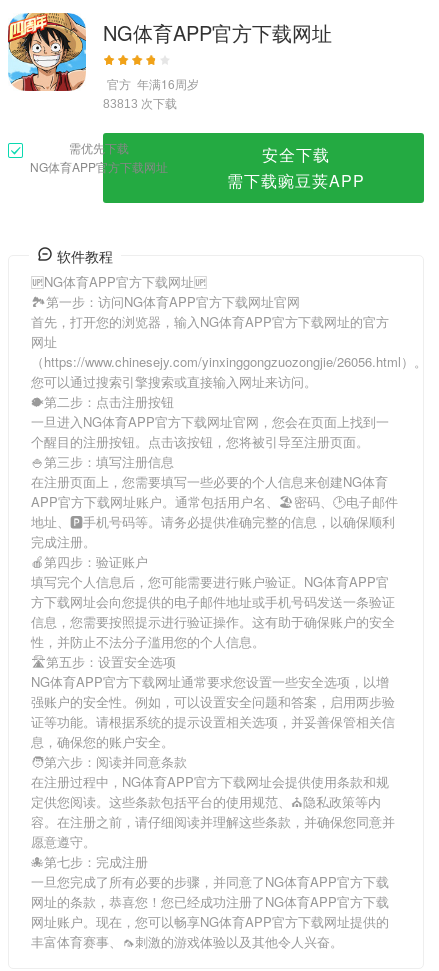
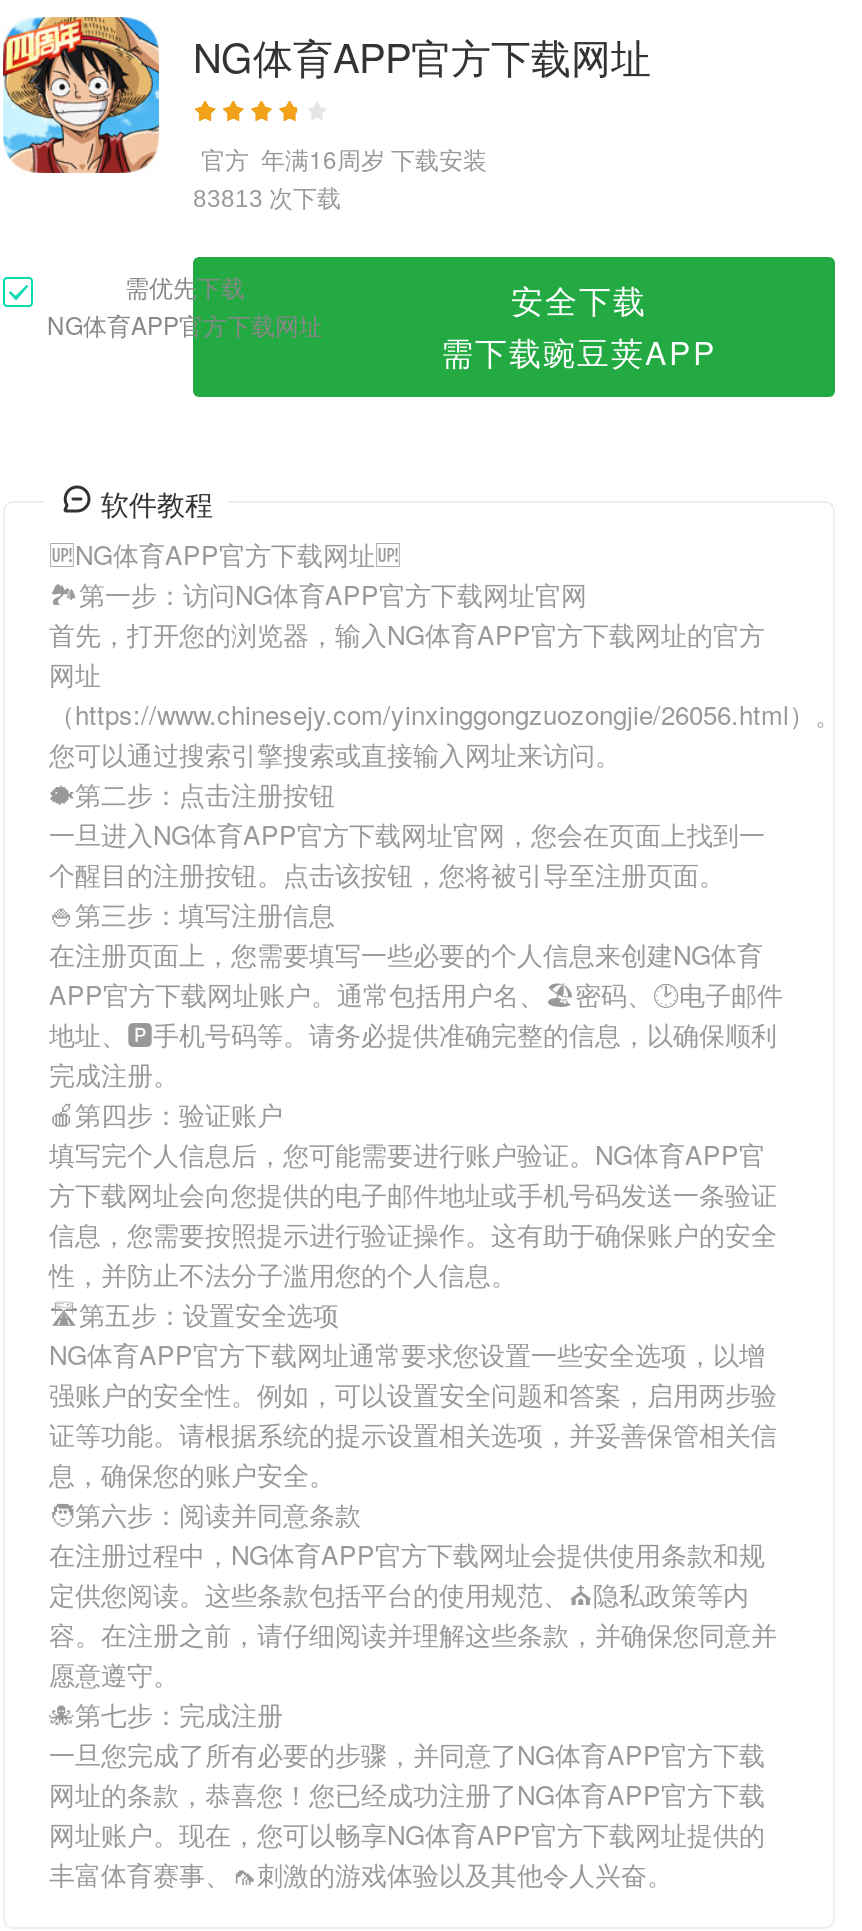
[107,75,199,92] 官方年满16周岁 -> [201,141,487,175] 官方年满16周岁 下载安装

